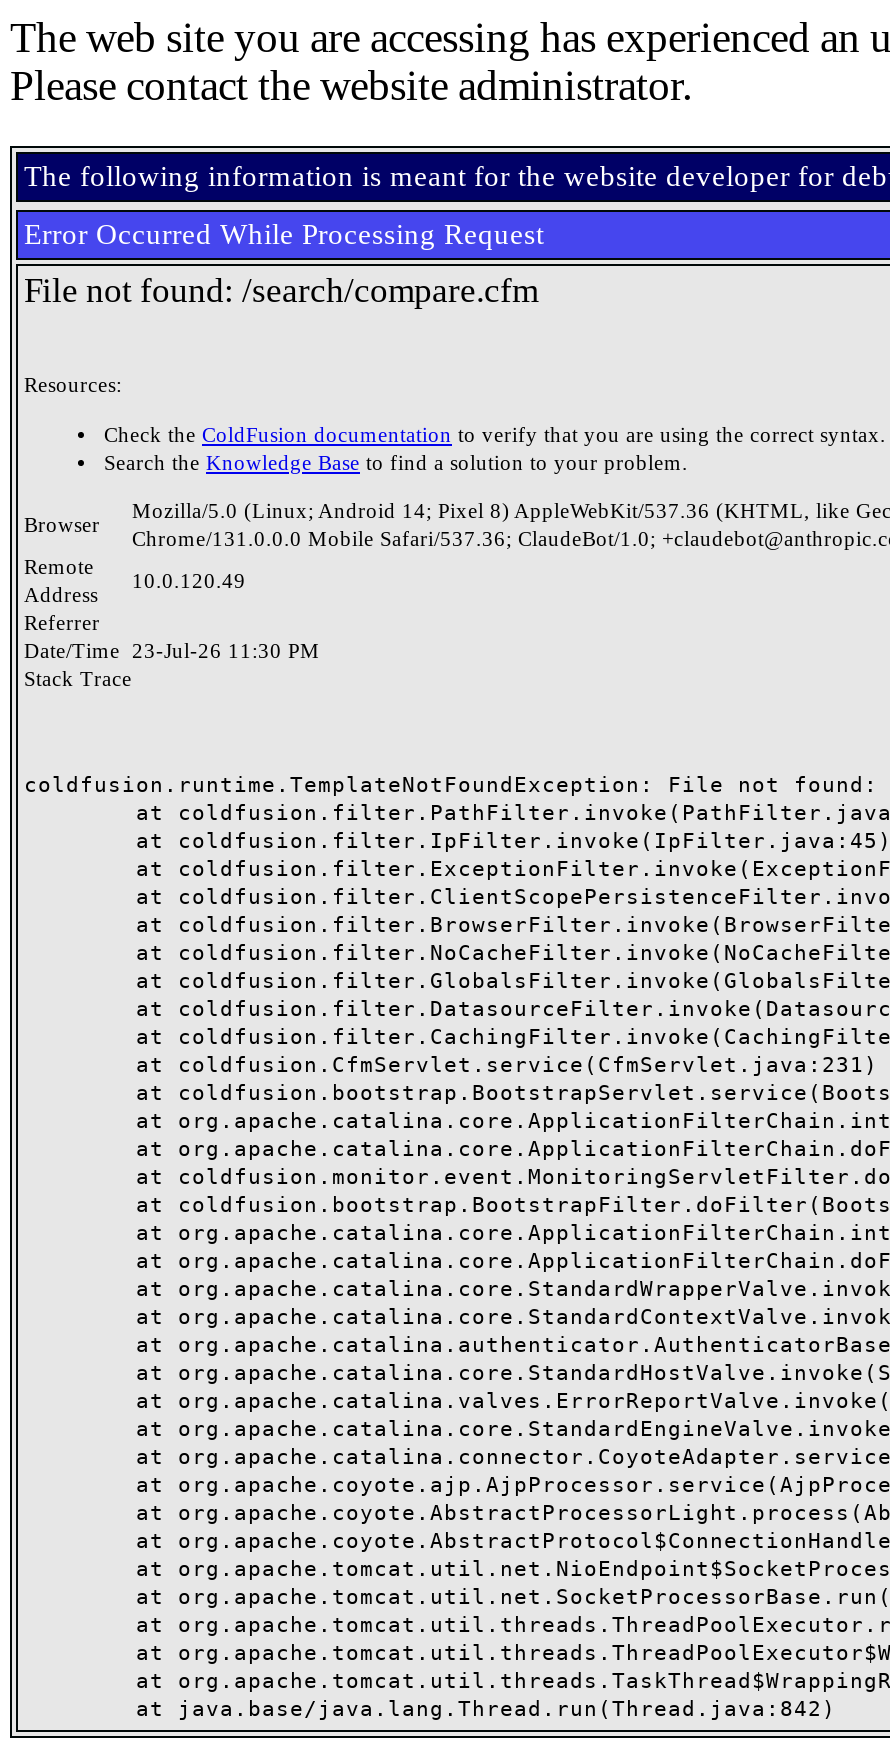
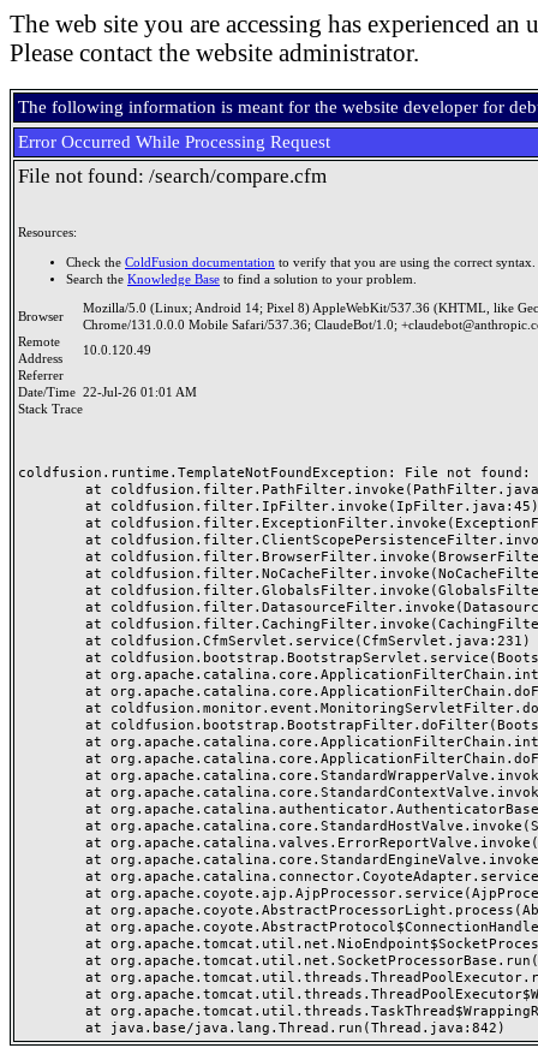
[24,640,320,662] Date/Time 23-Jul-26 11:30 PM -> [18,386,197,399] Date/Time 22-Jul-26 01:01 AM

